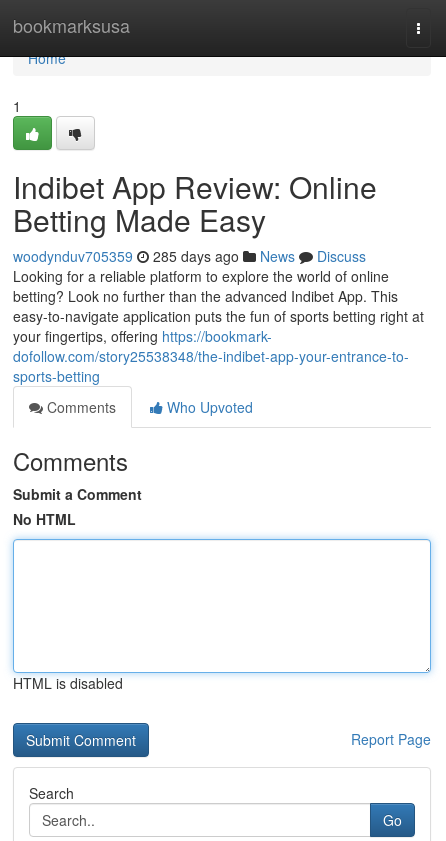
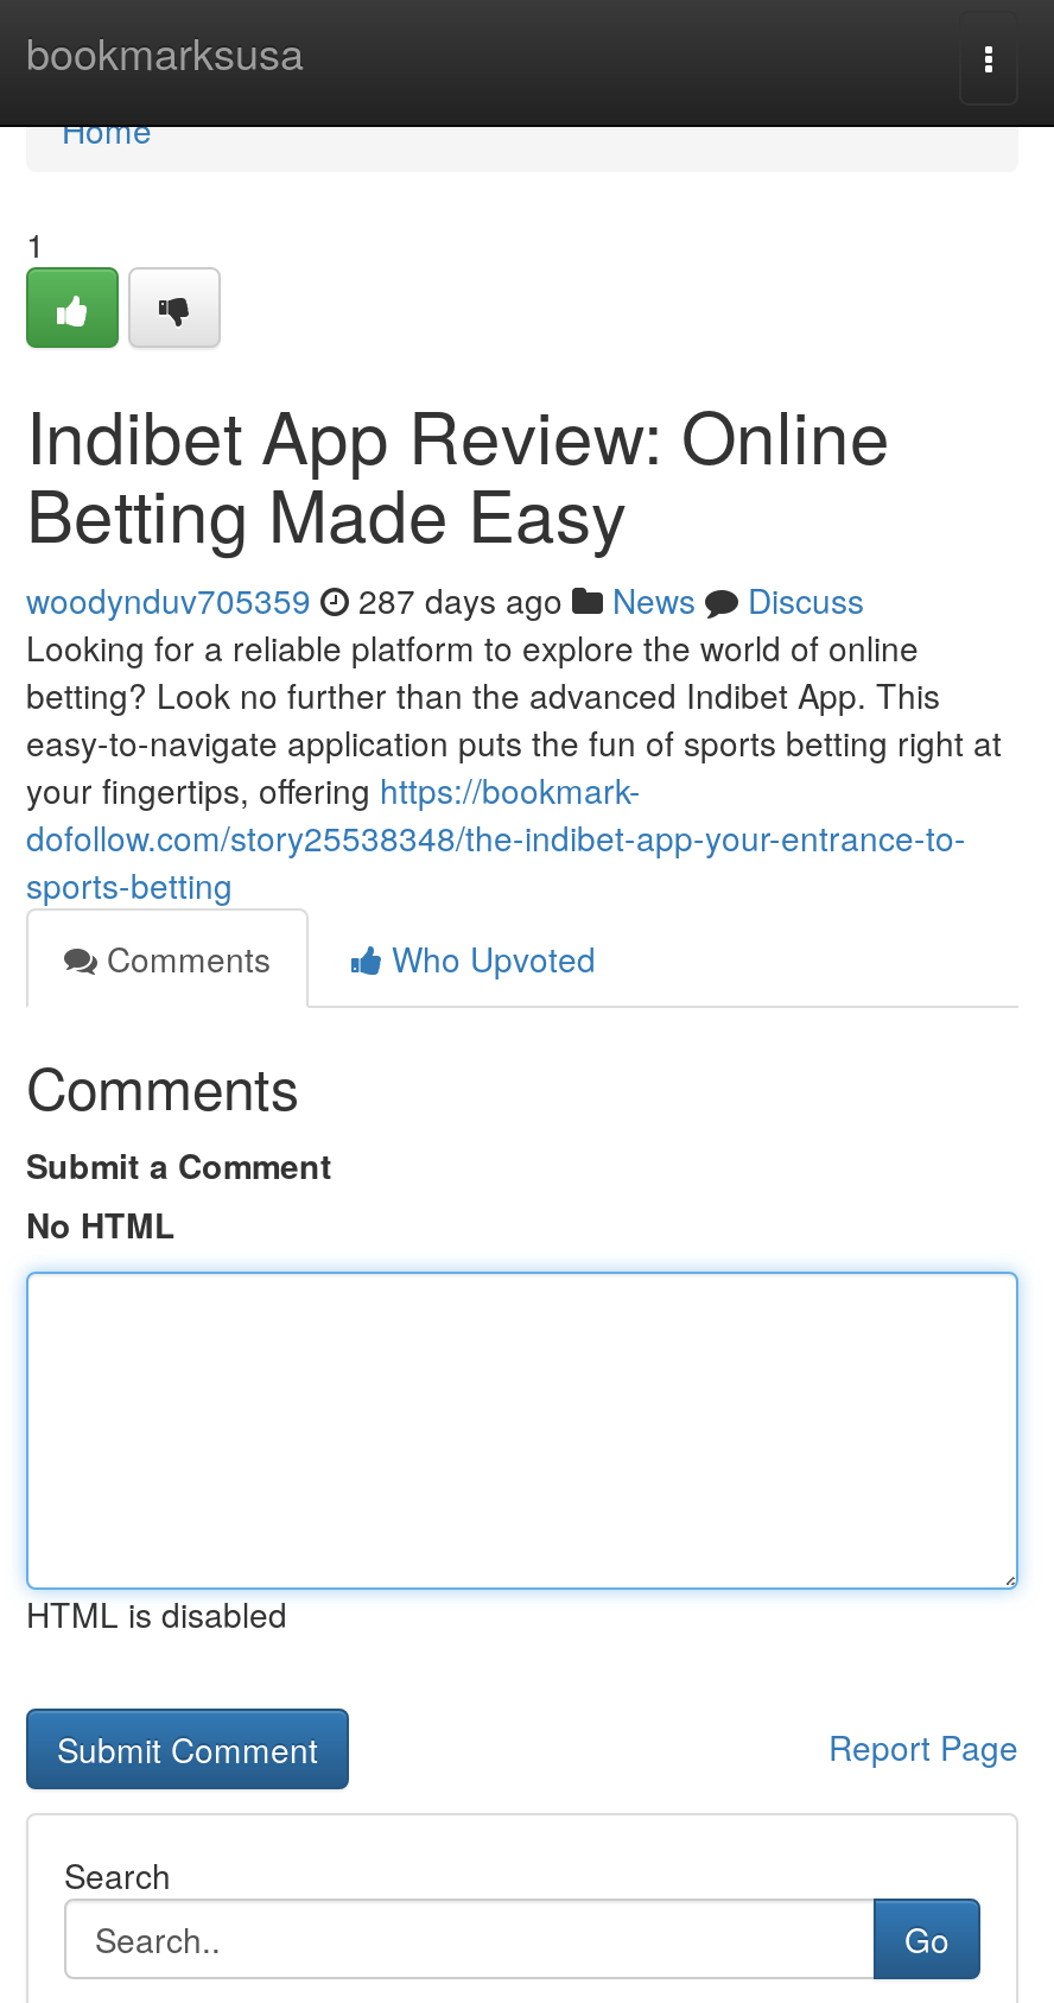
[13,246,366,266] woodynduv705359 285 days ago News Discuss -> [26,576,864,623] woodynduv705359 287 days ago News Discuss

